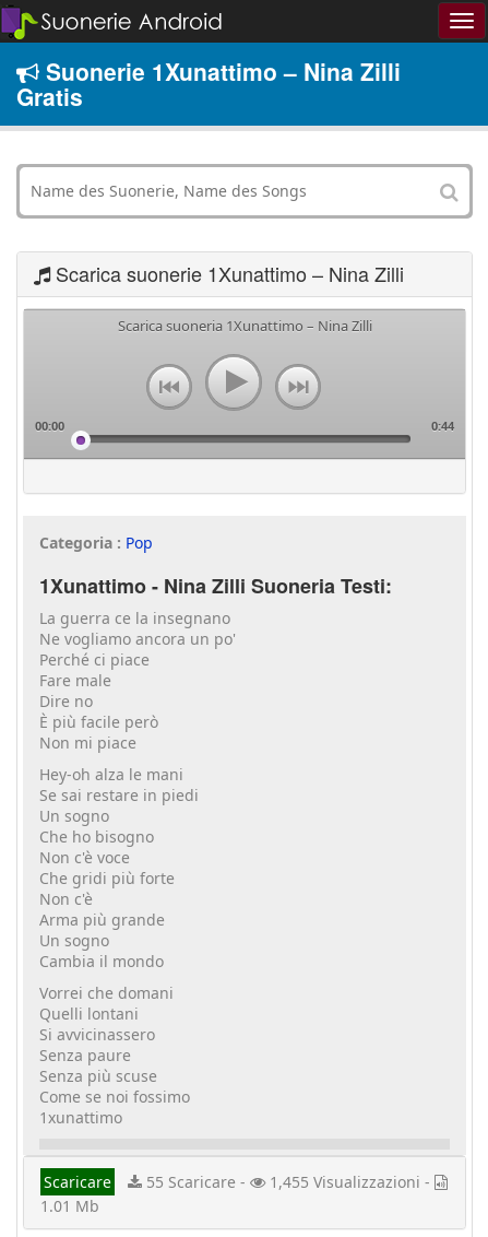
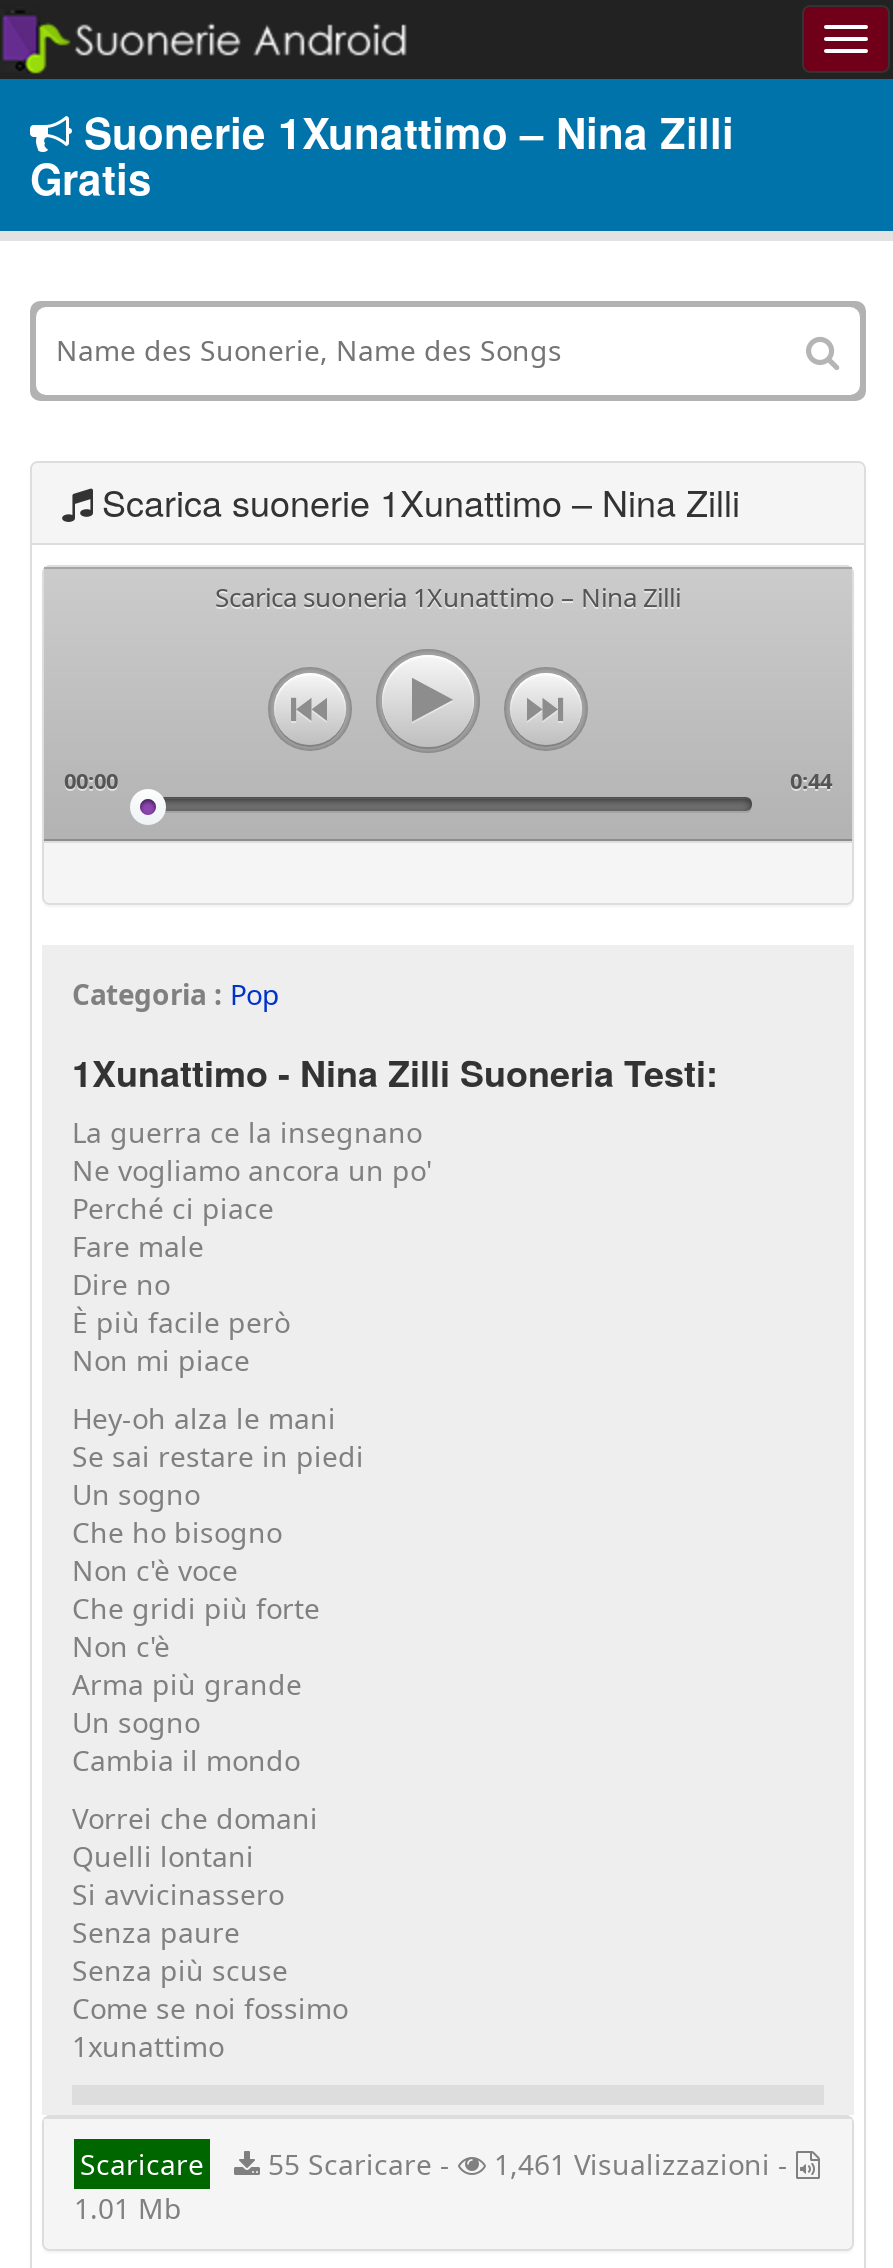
[265,1171,435,1192] 1,455 Visualizzazioni - -> [486,2145,796,2183] 1,461 Visualizzazioni -

